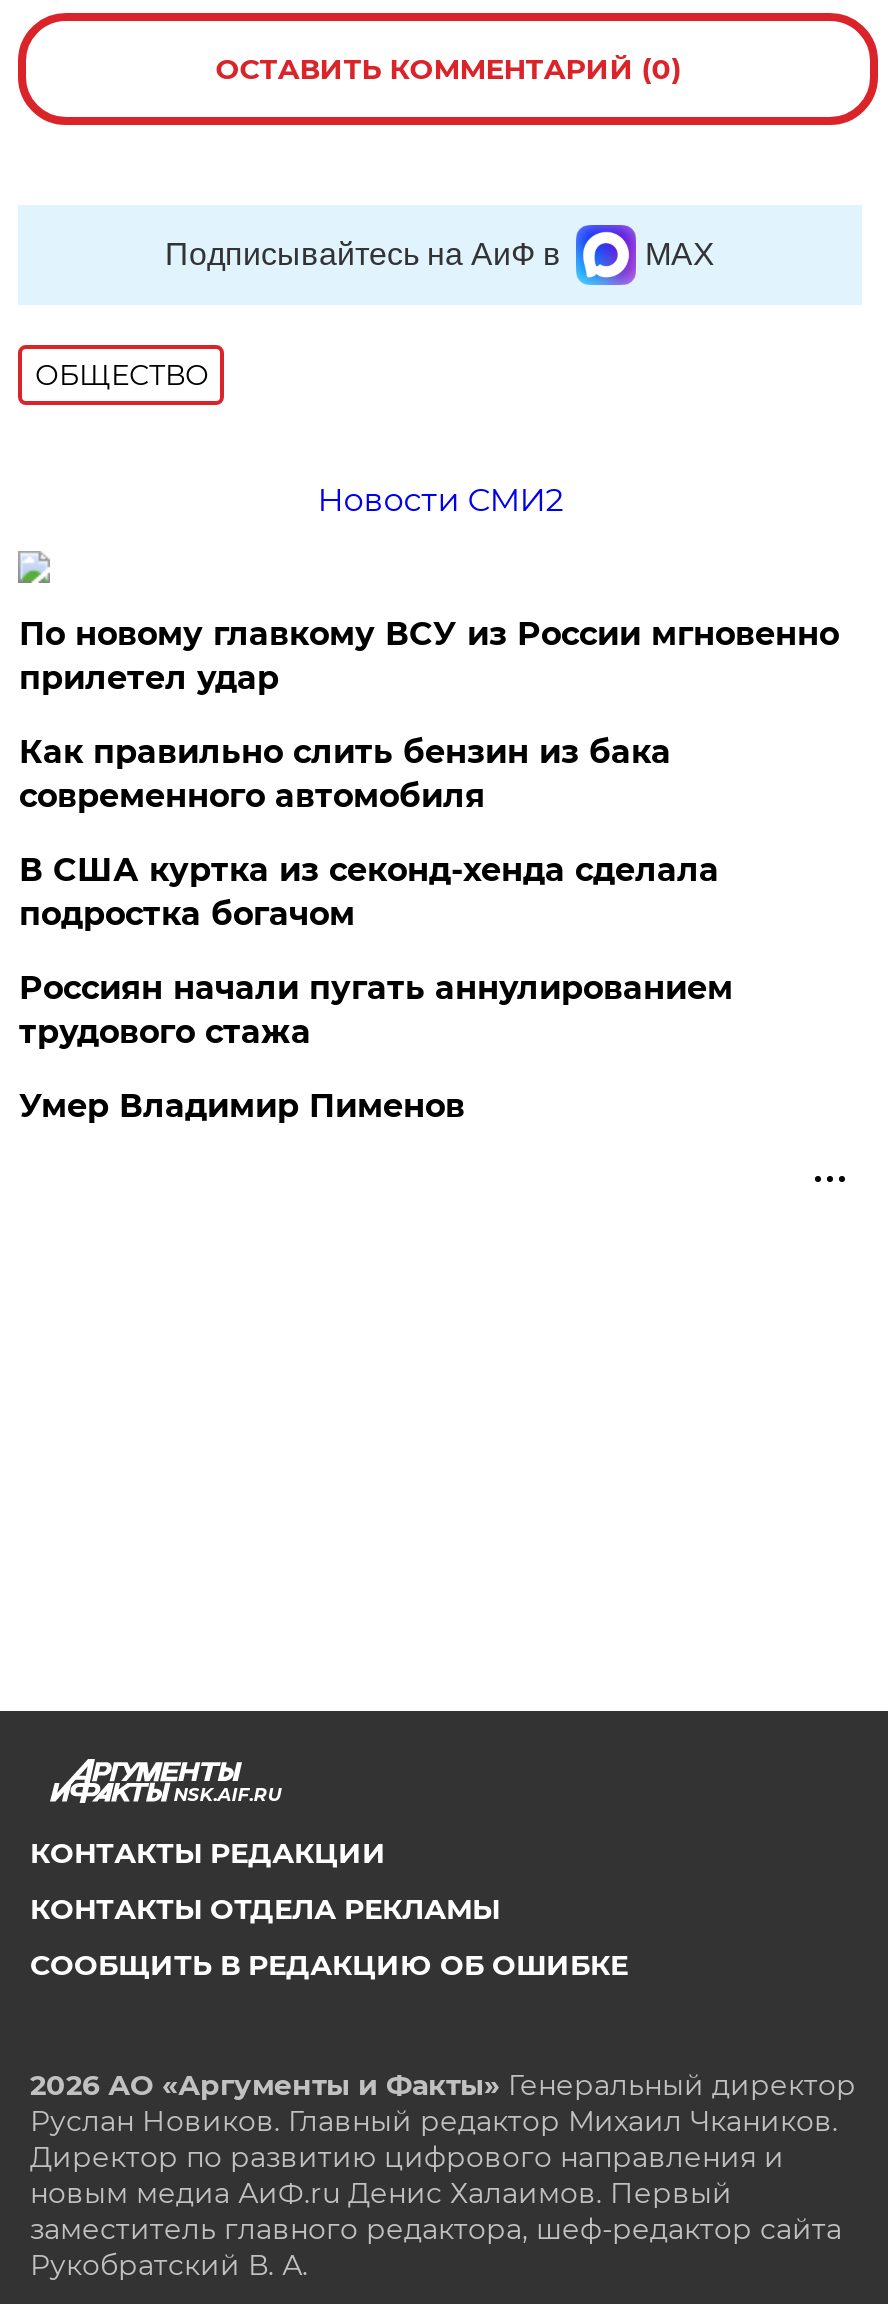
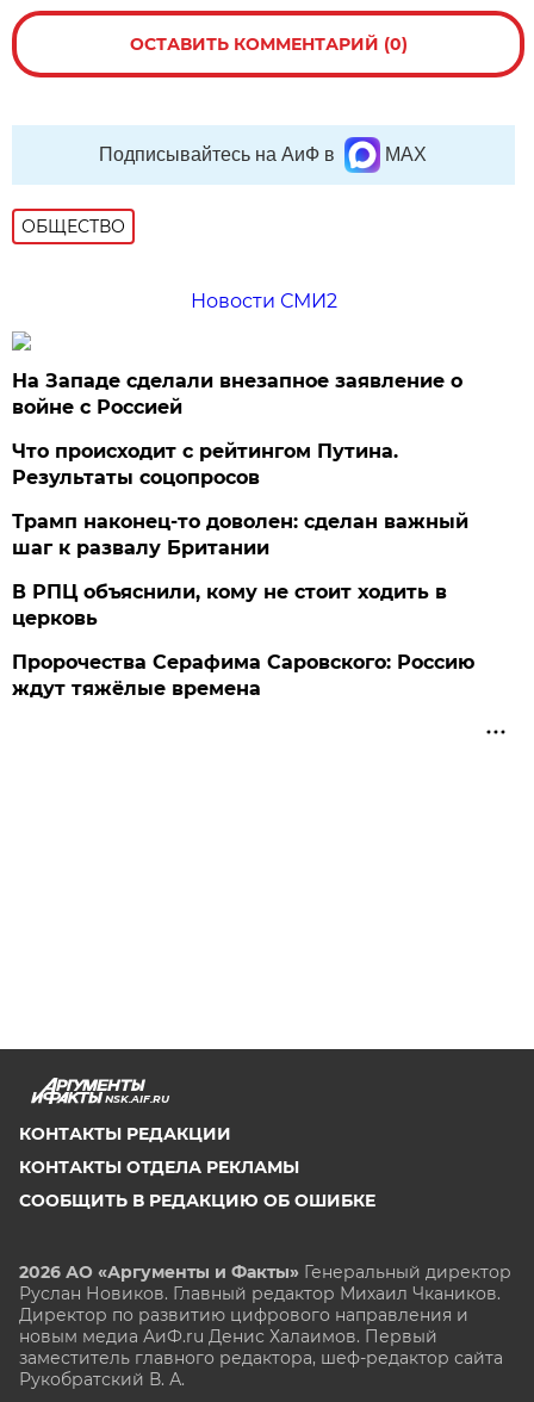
[19,615,839,697] По новому главкому ВСУ из России мгновенно | прилетел удар -> [12,370,463,418] На Западе сделали внезапное заявление о | войне с Россией
[19,733,671,815] Как правильно слить бензин из бака | современного автомобиля -> [12,440,399,489] Что происходит с рейтингом Путина. | Результаты соцопросов
[19,851,719,933] В США куртка из секонд-хенда сделала | подростка богачом -> [12,510,469,559] Трамп наконец-то доволен: сделан важный | шаг к развалу Британии
[19,969,733,1051] Россиян начали пугать аннулированием | трудового стажа -> [12,581,447,629] В РПЦ объяснили, кому не стоит ходить в | церковь
[19,1087,465,1125] Умер Владимир Пименов -> [12,651,475,700] Пророчества Серафима Саровского: Россию | ждут тяжёлые времена

